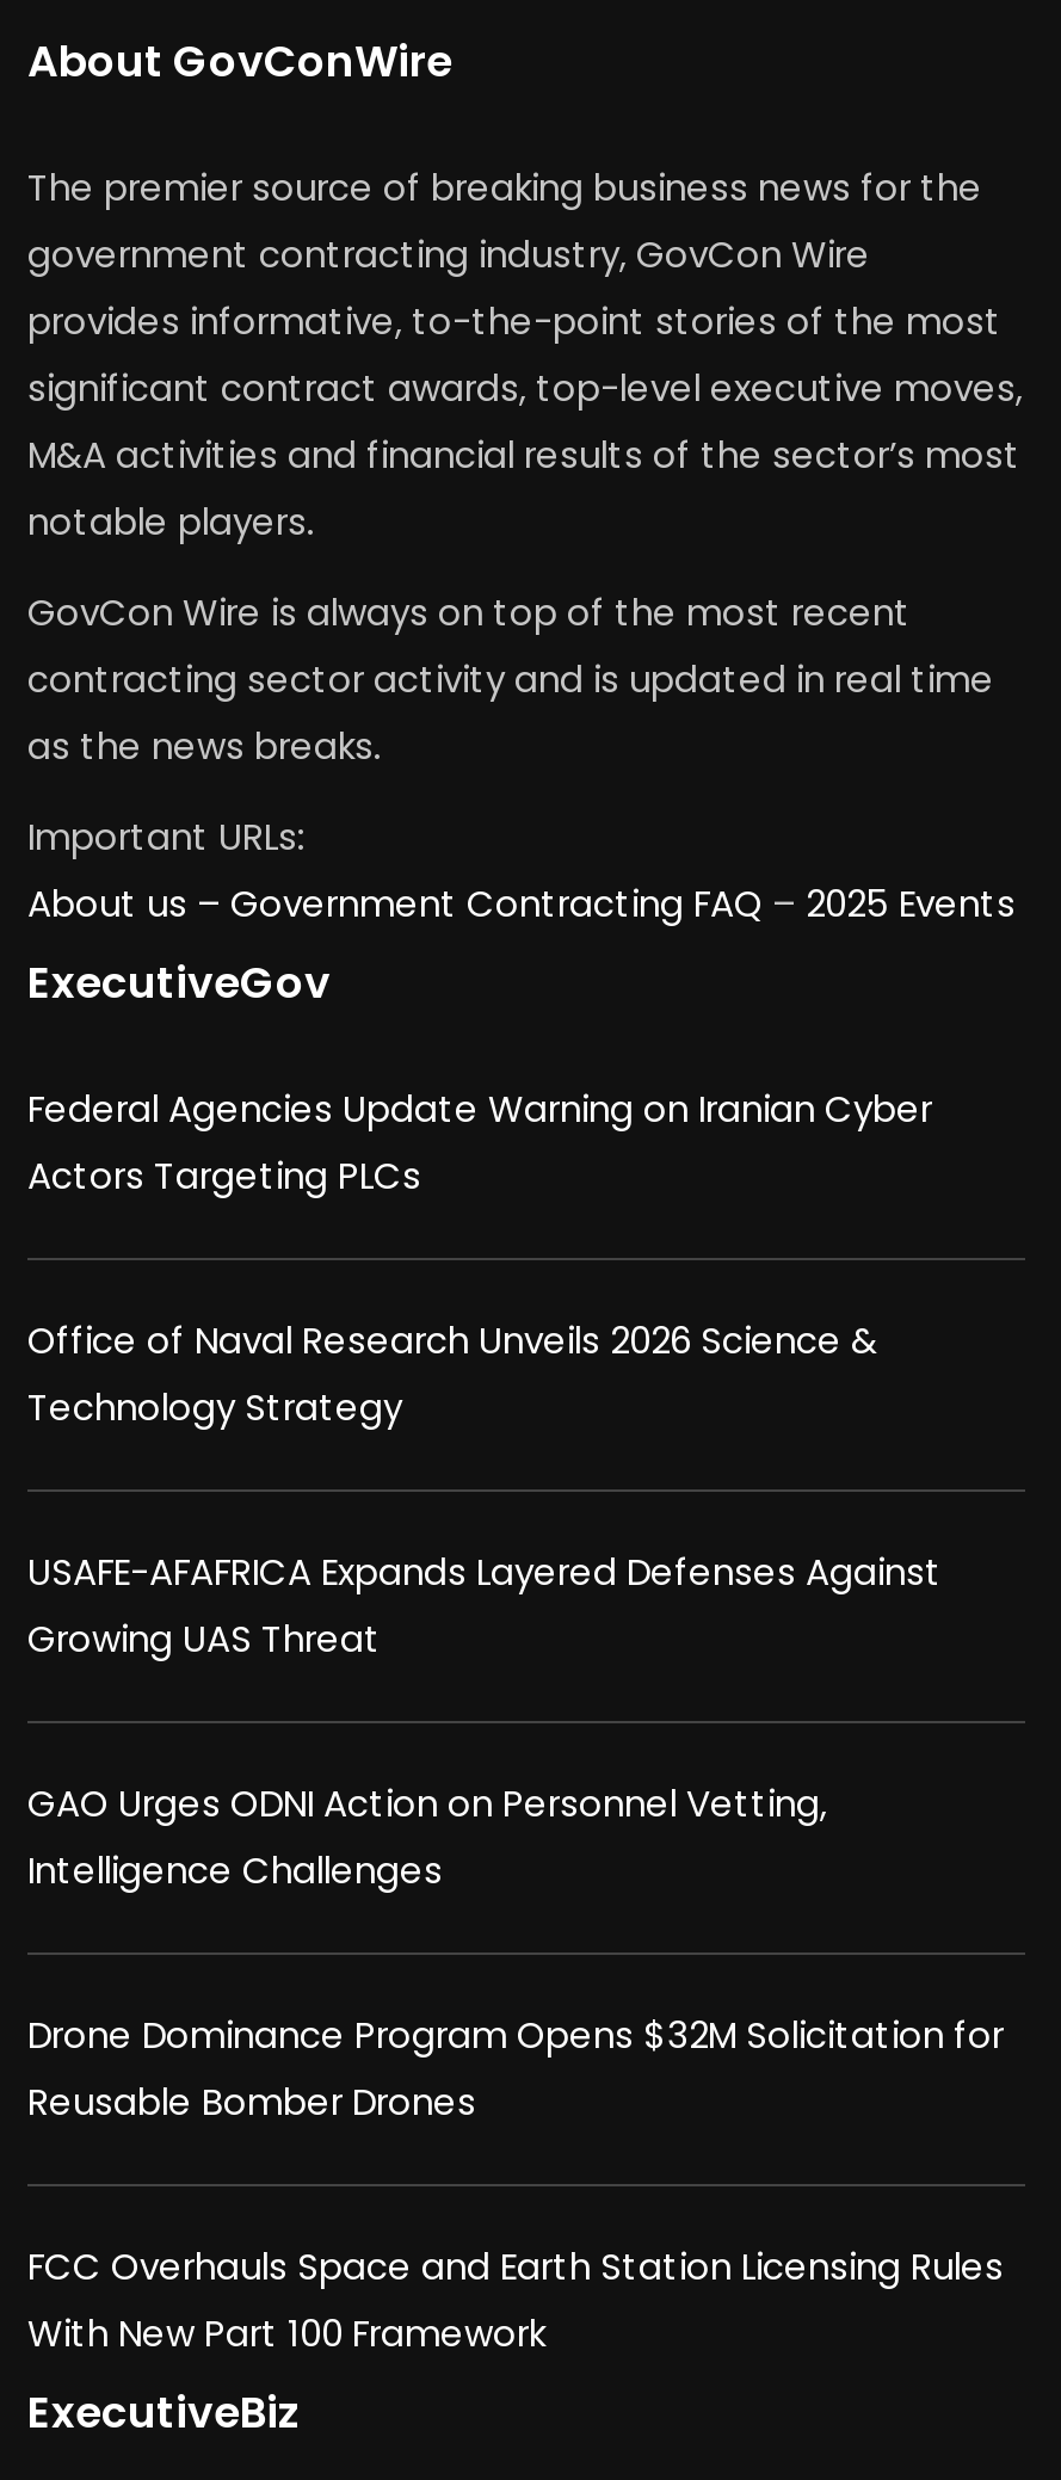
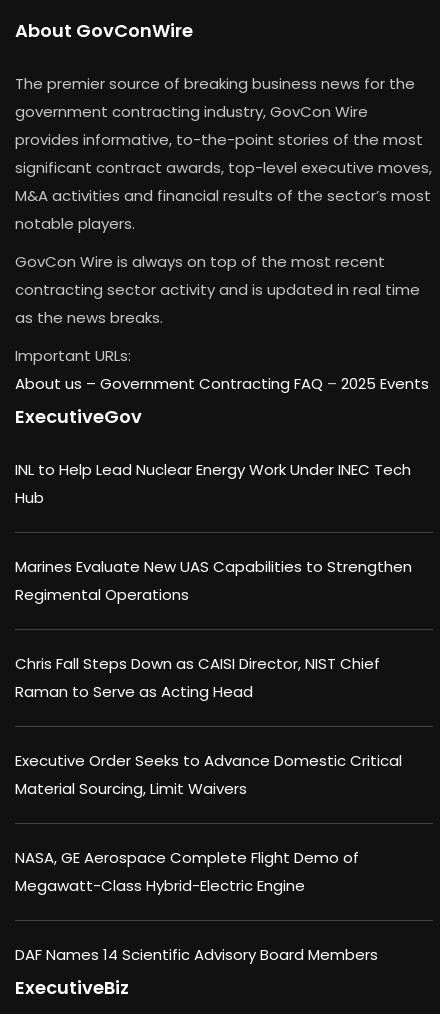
[27,1084,932,1201] Federal Agencies Update Warning on Iranian Cyber | Actors Targeting PLCs -> [15,459,411,508] INL to Help Lead Nuclear Energy Work Under INEC Tech | Hub
[27,1315,877,1432] Office of Naval Research Unveils 2026 Science & | Technology Strategy -> [15,556,412,605] Marines Evaluate New UAS Capabilities to Strengthen | Regimental Operations
[27,1547,942,1664] USAFE-AFAFRICA Expands Layered Defenses Against | Growing UAS Threat -> [15,653,380,702] Chris Fall Steps Down as CAISI Director, NIST Chief | Raman to Serve as Acting Head
[27,1778,827,1895] GAO Urges ODNI Action on Personnel Vetting, | Intelligence Challenges -> [15,750,402,799] Executive Order Seeks to Advance Domestic Critical | Material Sourcing, Limit Waivers
[27,2010,1004,2127] Drone Dominance Program Opens $32M Solicitation for | Reusable Bomber Drones -> [15,847,359,896] NASA, GE Aerospace Complete Flight Demo of | Megawatt-Class Hybrid-Electric Engine
[27,2242,1004,2359] FCC Overhauls Space and Earth Station Licensing Rules | With New Part 100 Framework -> [15,944,378,965] DAF Names 14 Scientific Advisory Board Members

